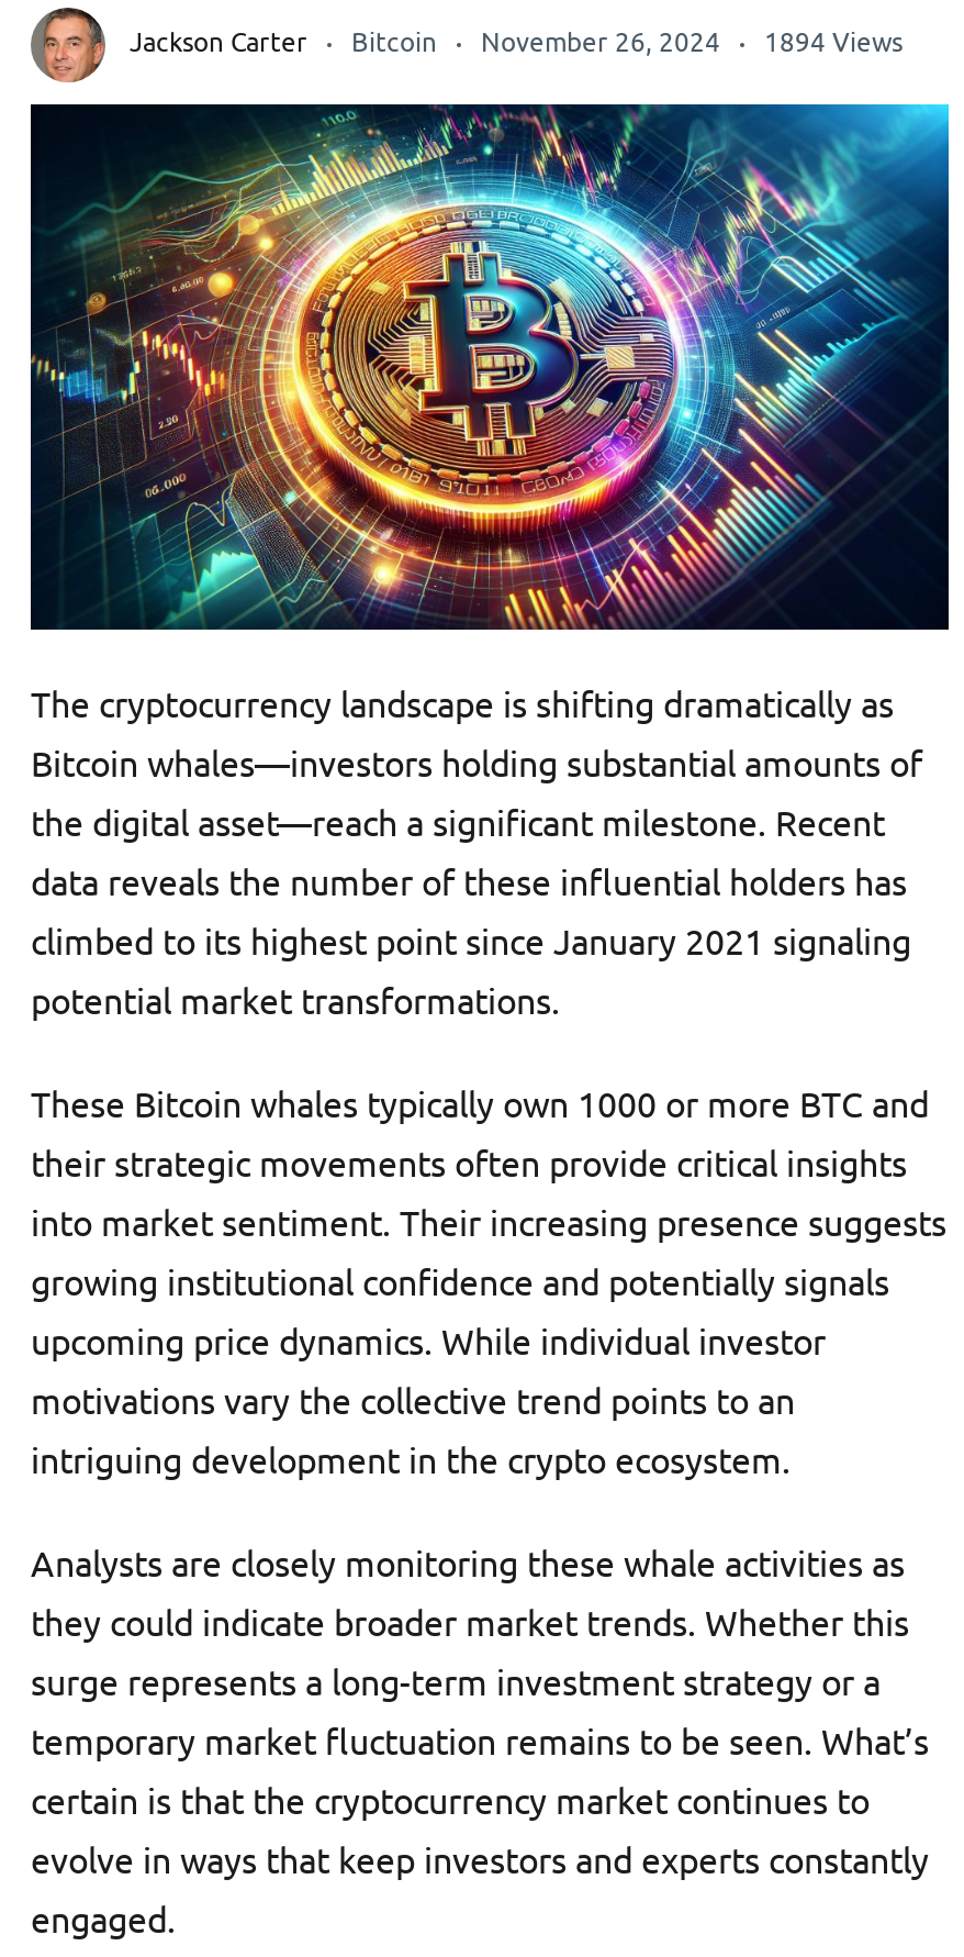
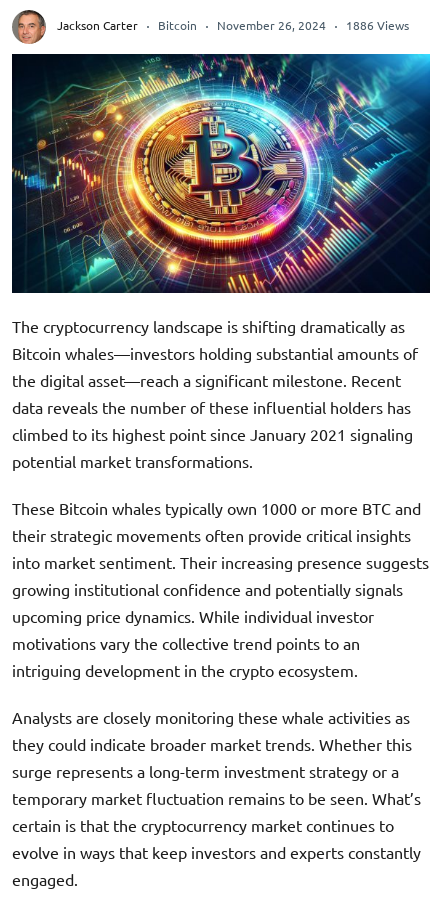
[130,23,903,58] Jackson Carter Bitcoin November 26, 2024 1894 Views -> [57,17,409,33] Jackson Carter Bitcoin November 26, 2024 1886 Views

